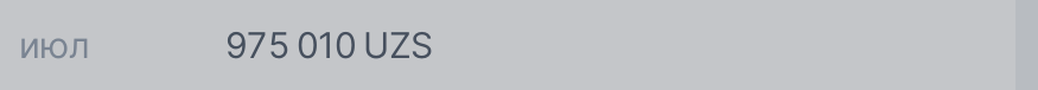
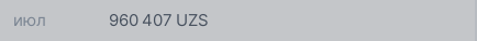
[225,21,434,66] 975 010 UZS -> [109,9,209,30] 960 407 UZS

